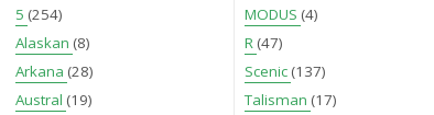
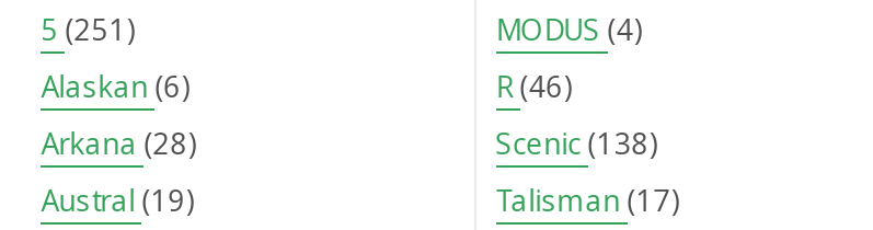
[16,5,63,25] 5 (254) -> [41,10,135,49] 5 (251)
[16,33,91,53] Alaskan (8) -> [41,67,190,106] Alaskan (6)
[244,33,283,53] R (47) -> [496,67,572,106] R (46)
[244,62,326,81] Scenic (137) -> [496,124,658,163] Scenic (138)

